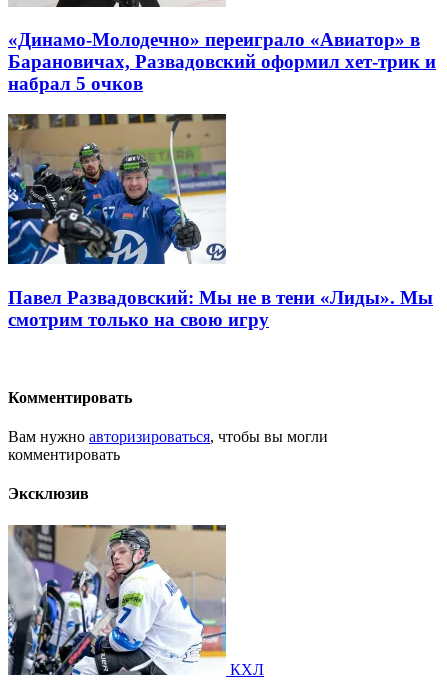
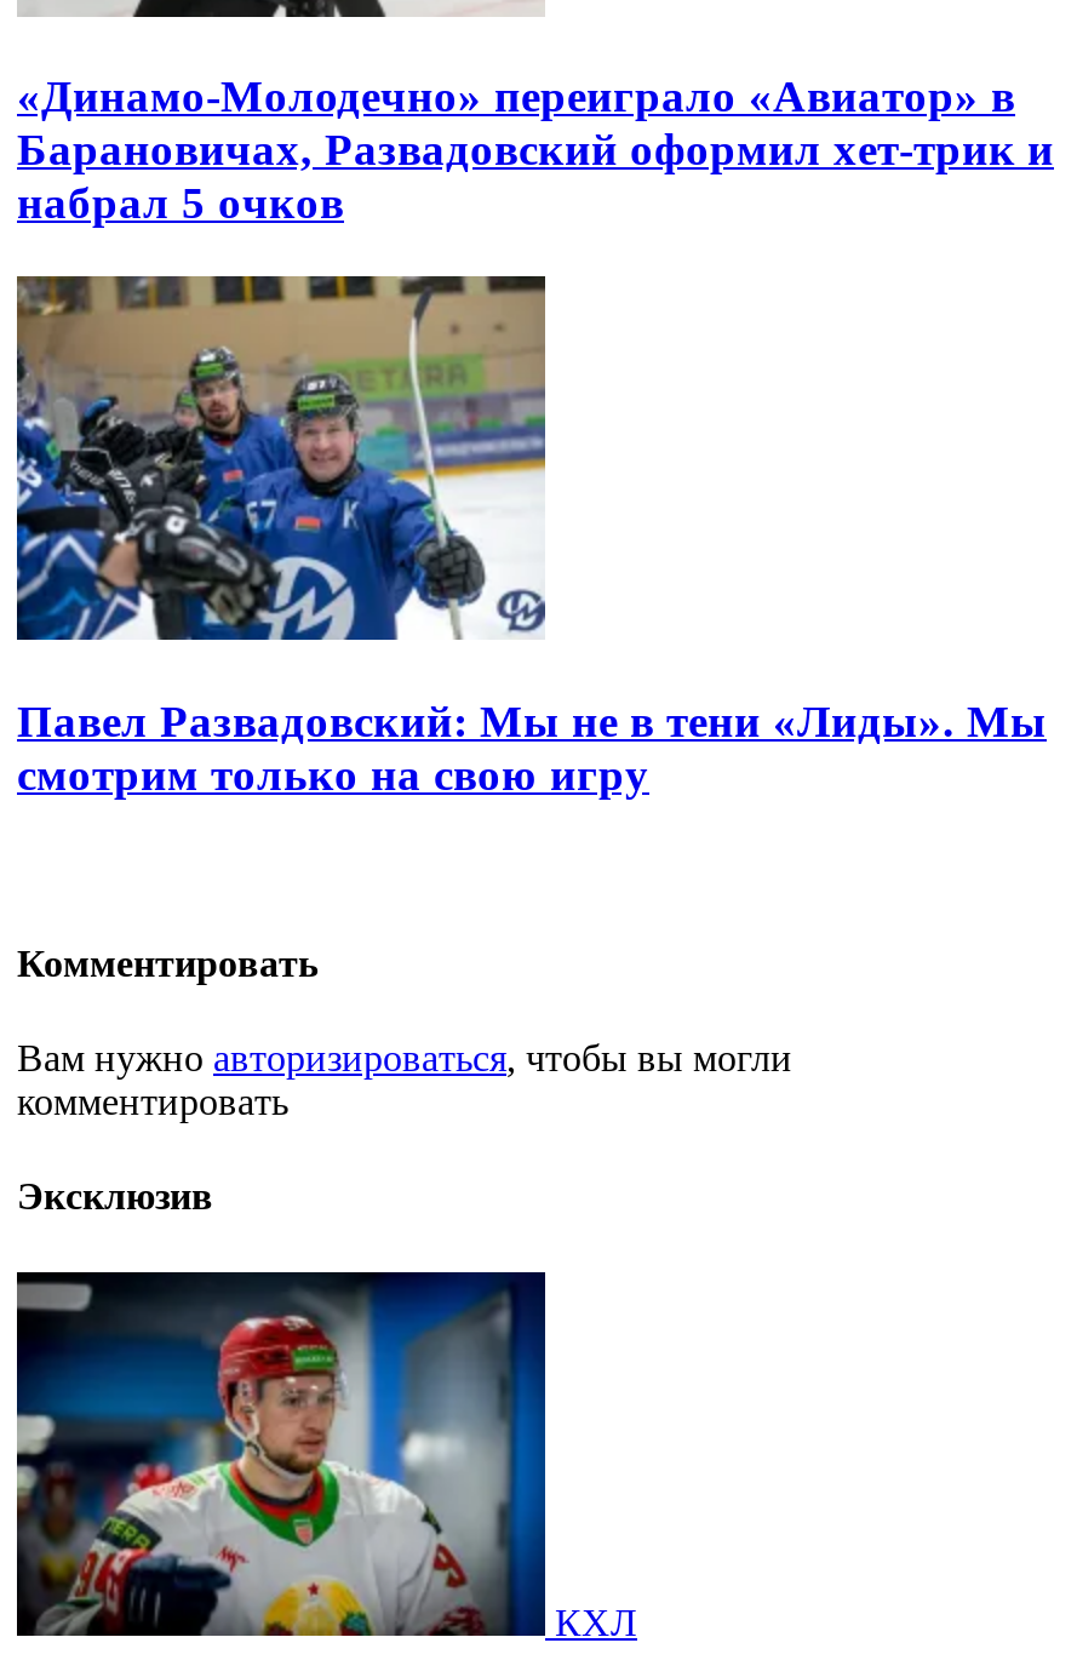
[7,524,227,676] [image] -> [15,1270,548,1638] [image]

